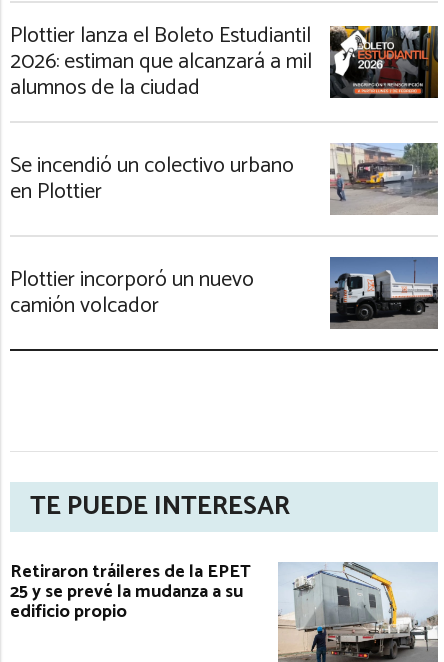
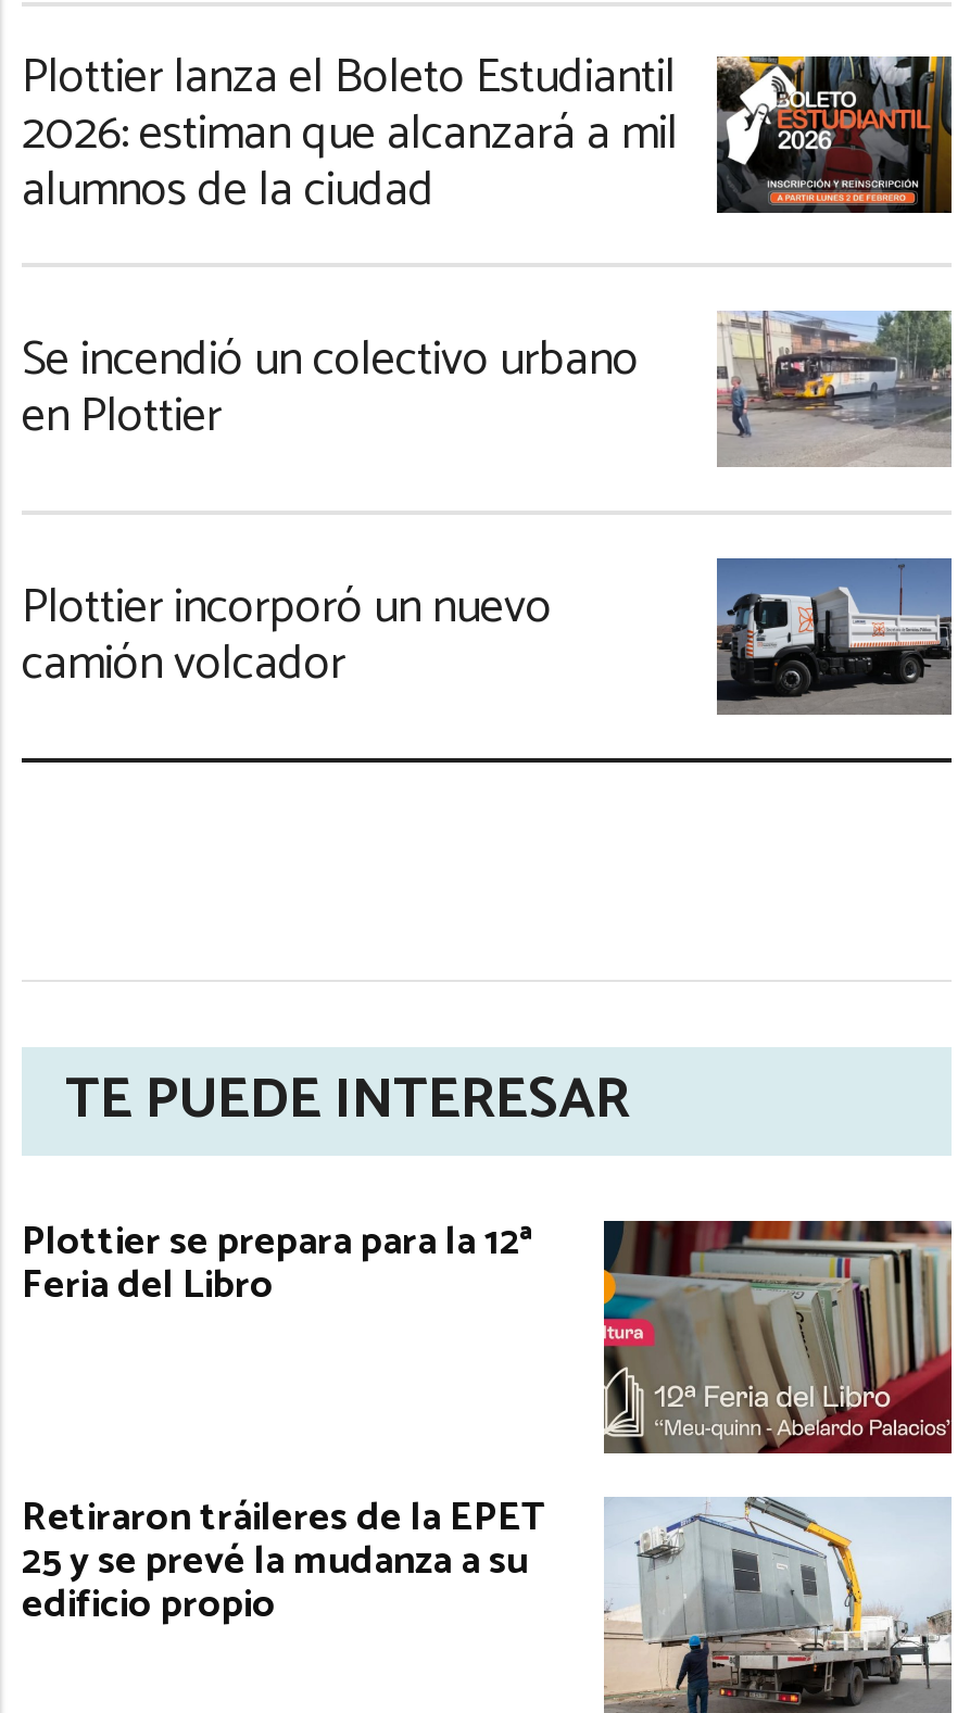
none -> [22,1210,954,1456] [image] | Plottier se prepara para la 12ª | Feria del Libro

